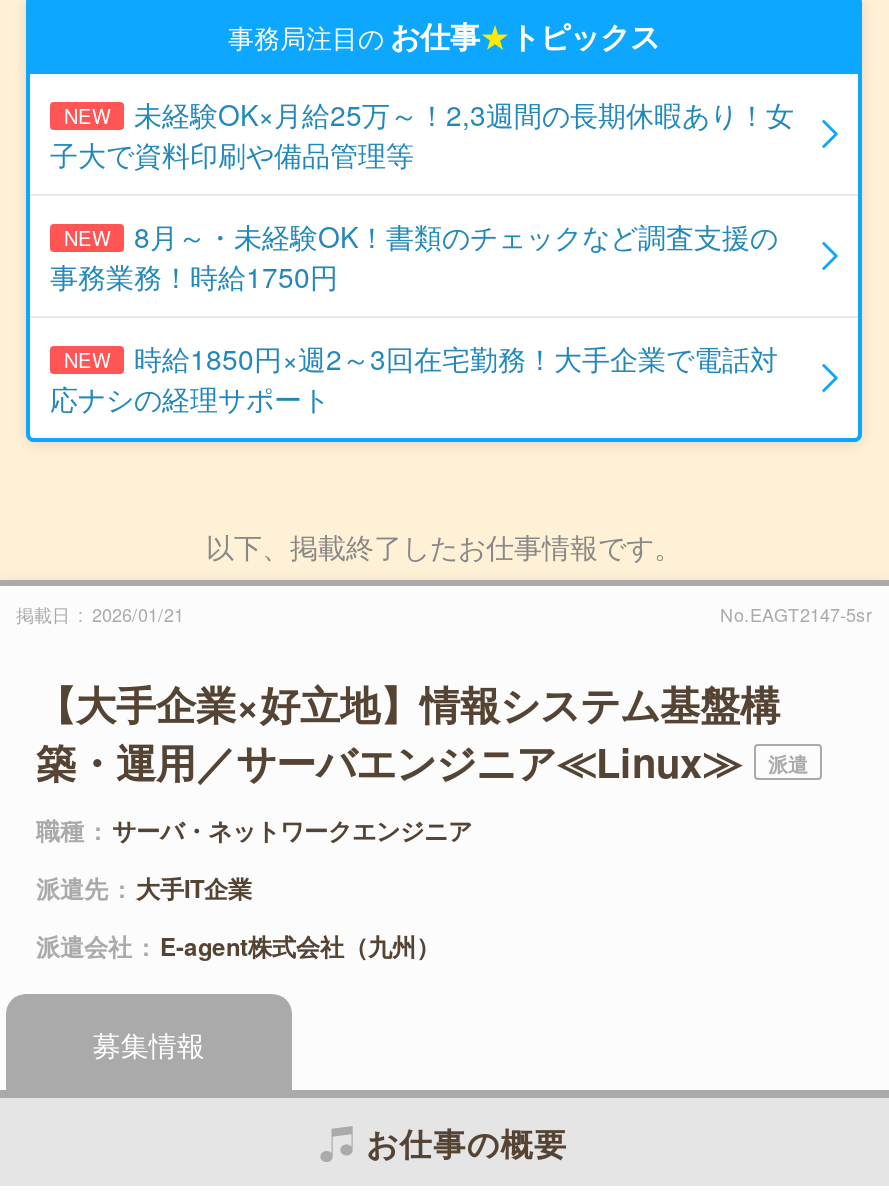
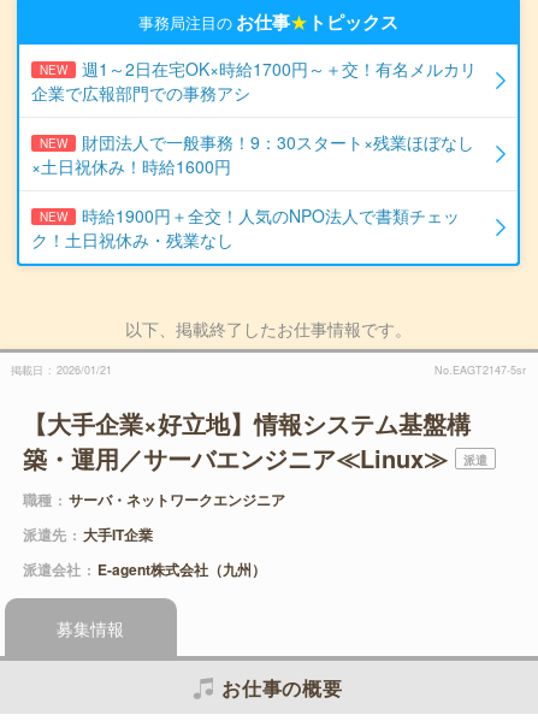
[50,94,794,174] 未経験OK×月給25万～！2,3週間の長期休暇あり！女 | 子大で資料印刷や備品管理等 -> [31,57,477,105] 週1～2日在宅OK×時給1700円～＋交！有名メルカリ | 企業で広報部門での事務アシ
[50,216,778,296] 8月～・未経験OK！書類のチェックなど調査支援の | 事務業務！時給1750円 -> [31,130,474,178] 財団法人で一般事務！9：30スタート×残業ほぼなし | ×土日祝休み！時給1600円
[50,338,778,418] 時給1850円×週2～3回在宅勤務！大手企業で電話対 | 応ナシの経理サポート -> [31,203,460,252] 時給1900円＋全交！人気のNPO法人で書類チェッ | ク！土日祝休み・残業なし

